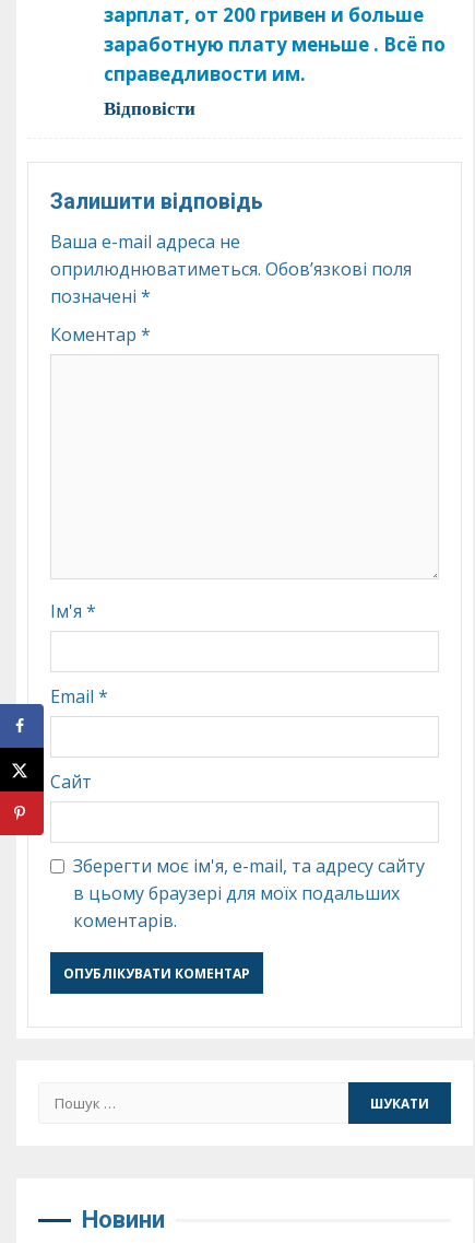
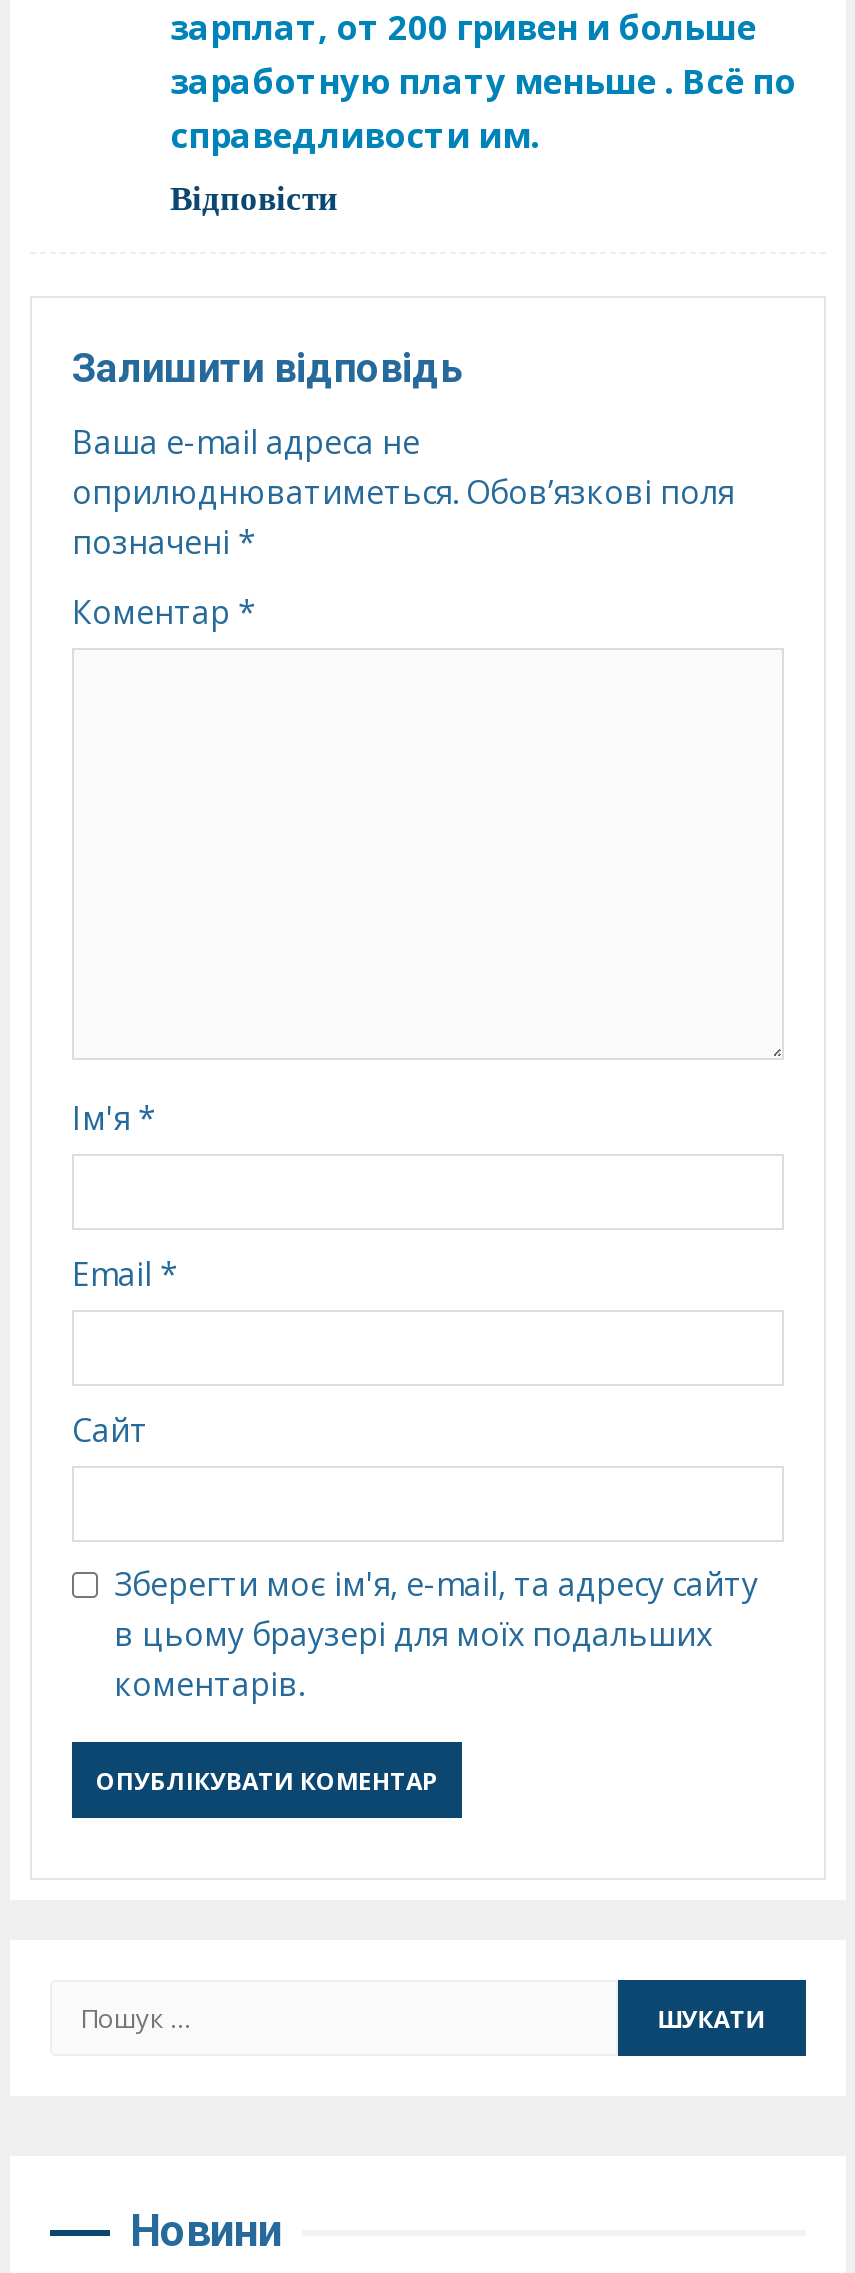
[3,703,45,836] [image] -> none

